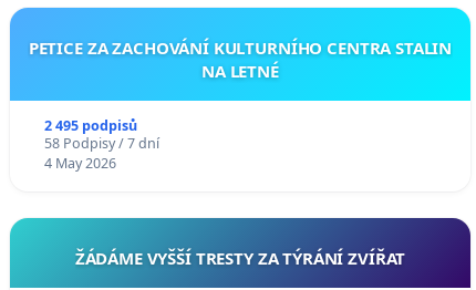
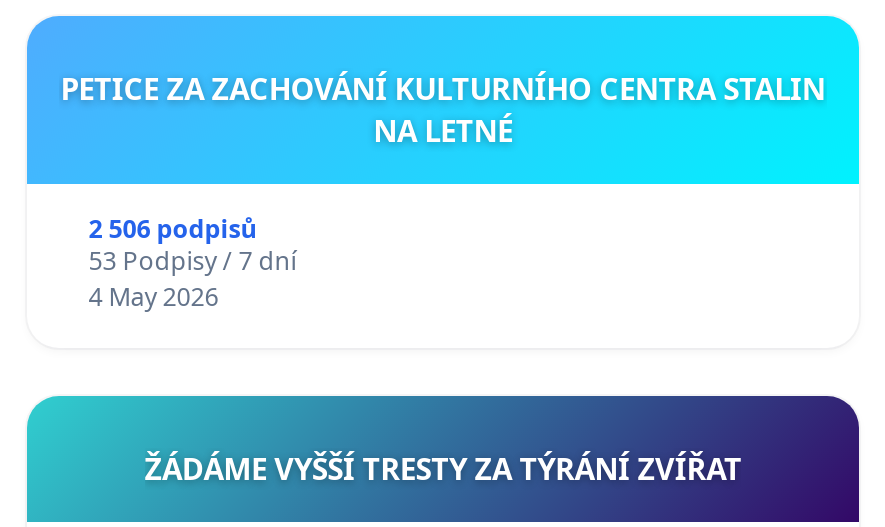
[44,117,137,135] 2 495 podpisů -> [89,212,257,246] 2 506 podpisů
[44,134,159,153] 58 Podpisy / 7 dní -> [89,244,297,278] 53 Podpisy / 7 dní

